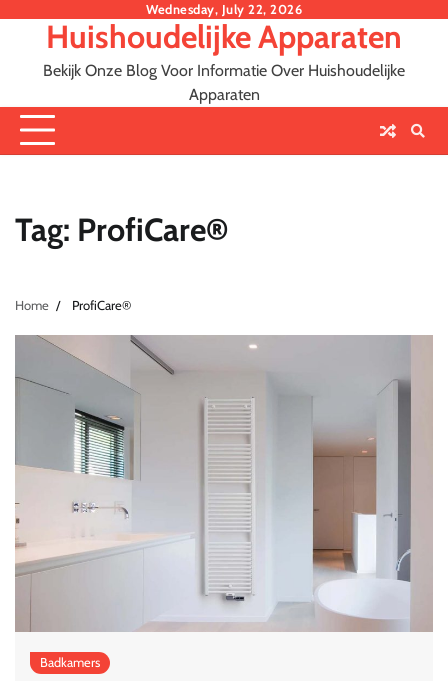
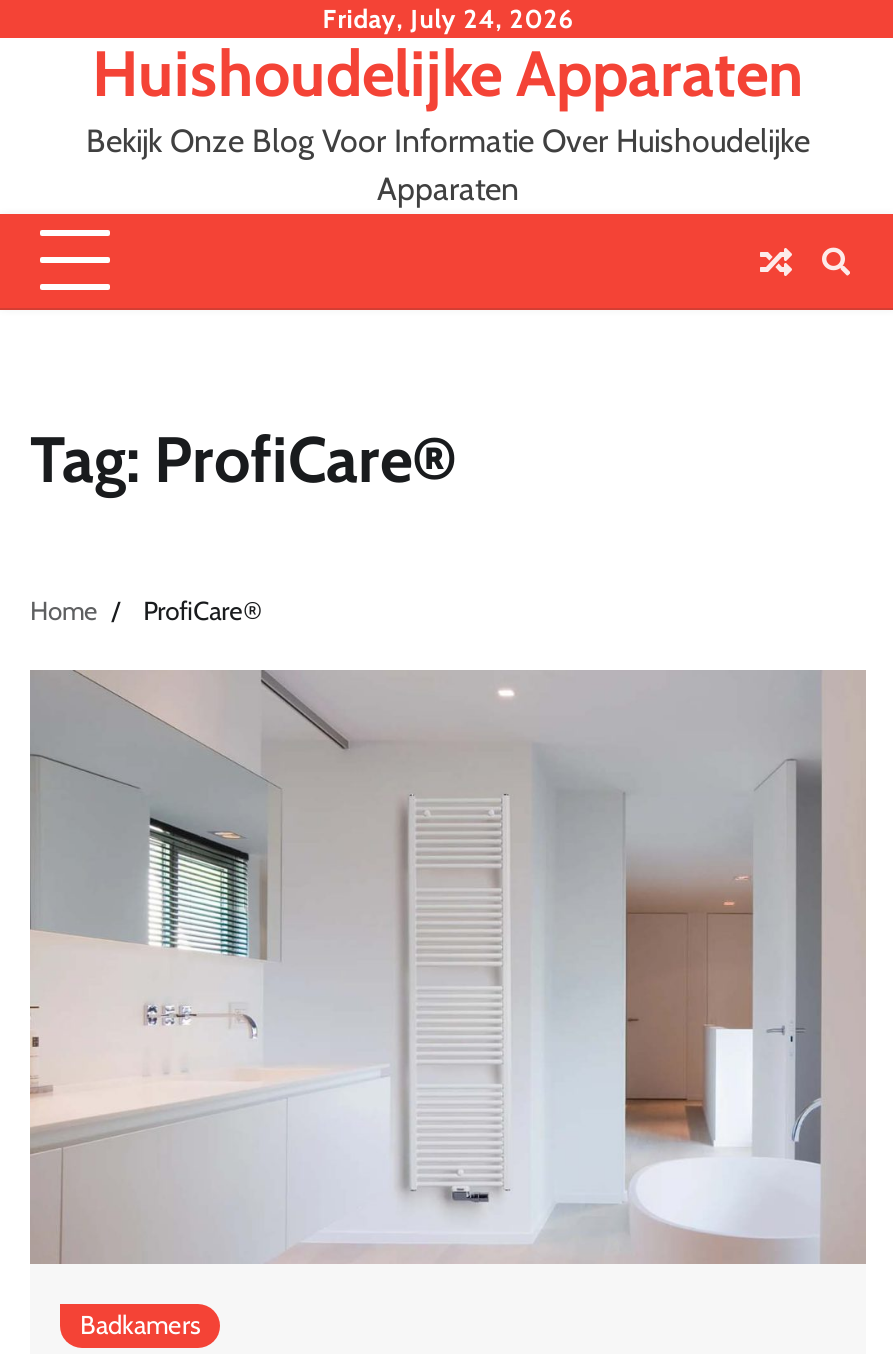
[146,2,302,17] Wednesday, July 22, 2026 -> [322,4,574,34] Friday, July 24, 2026

